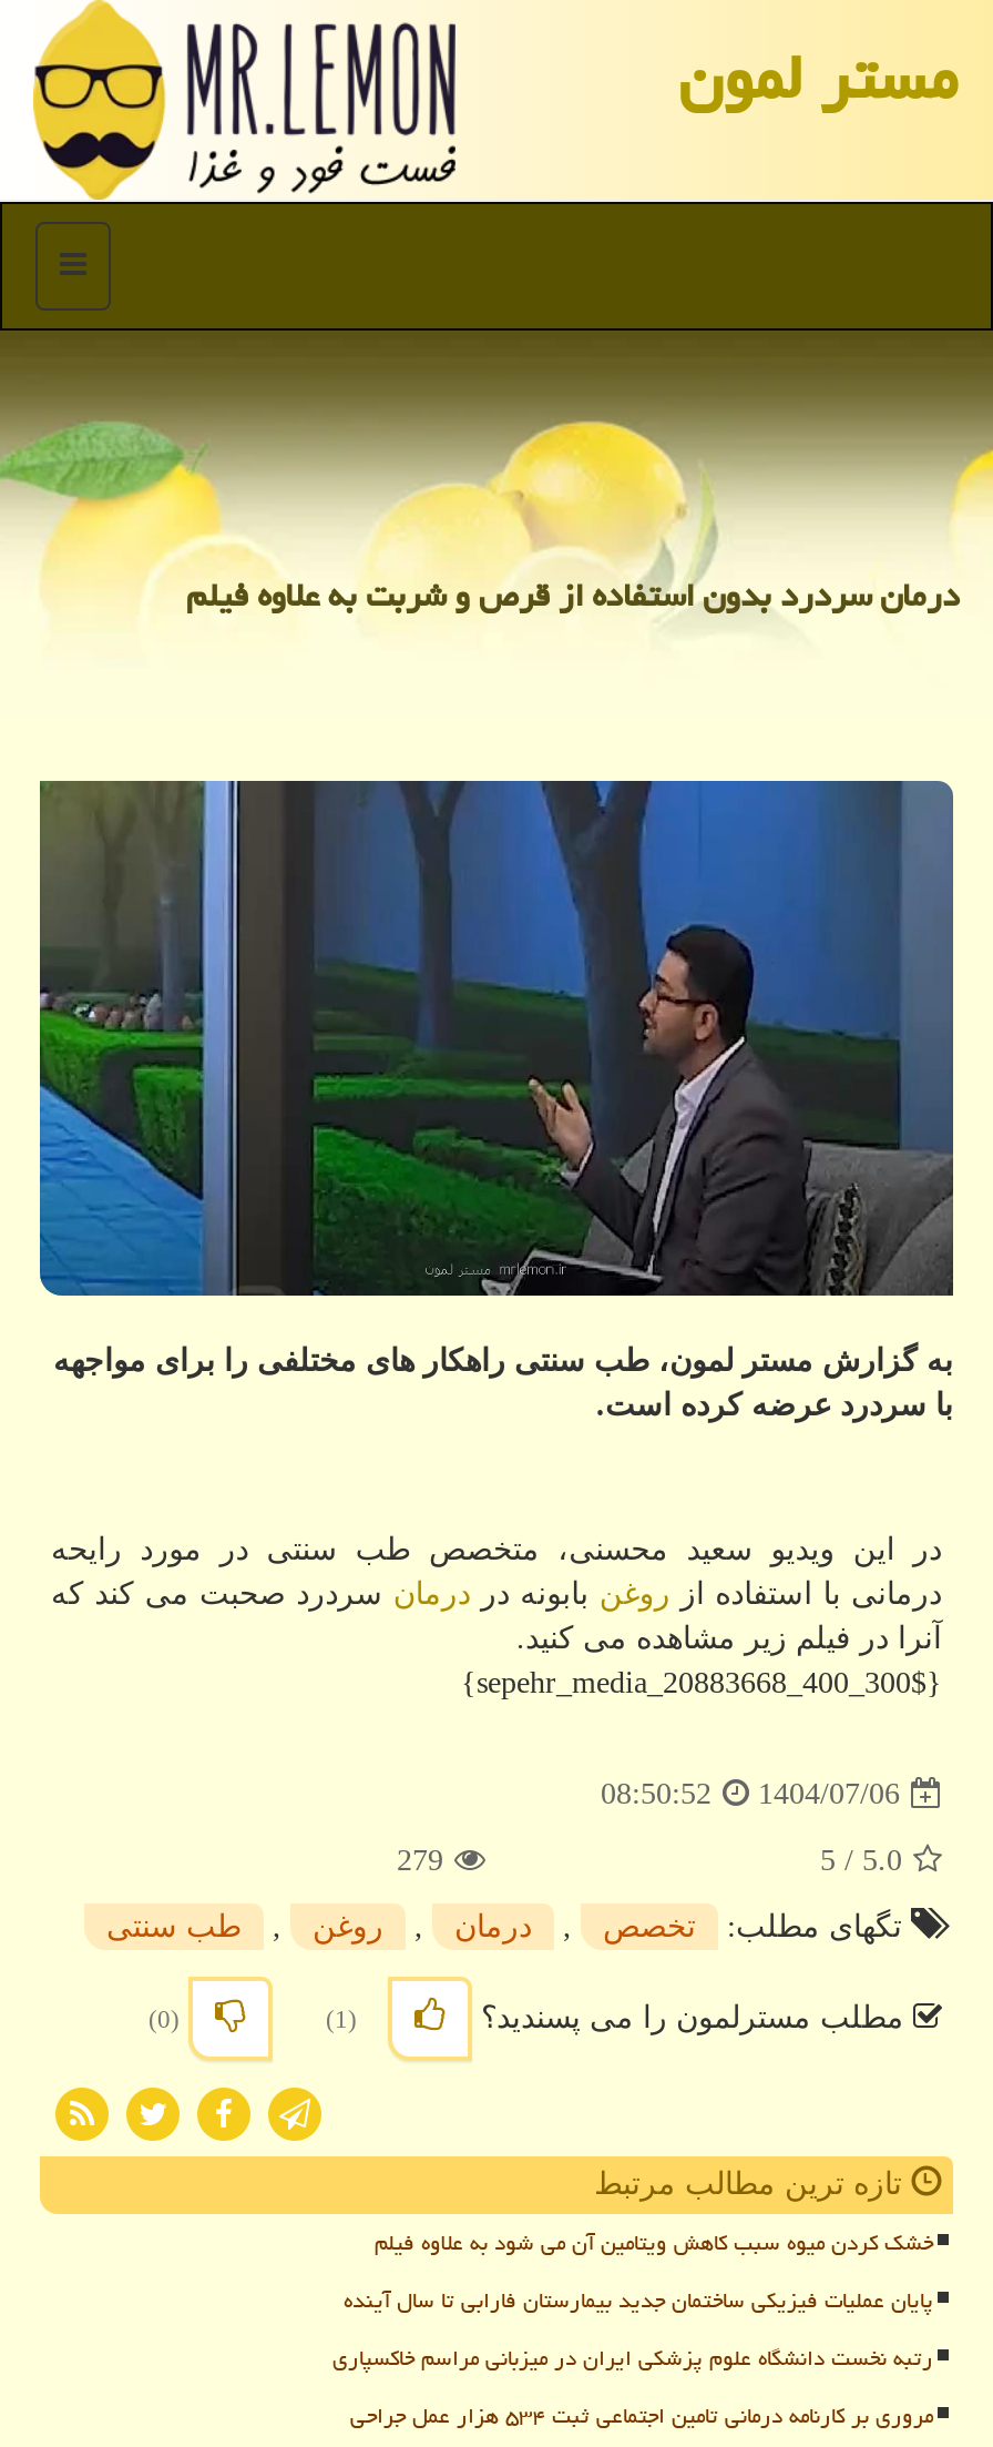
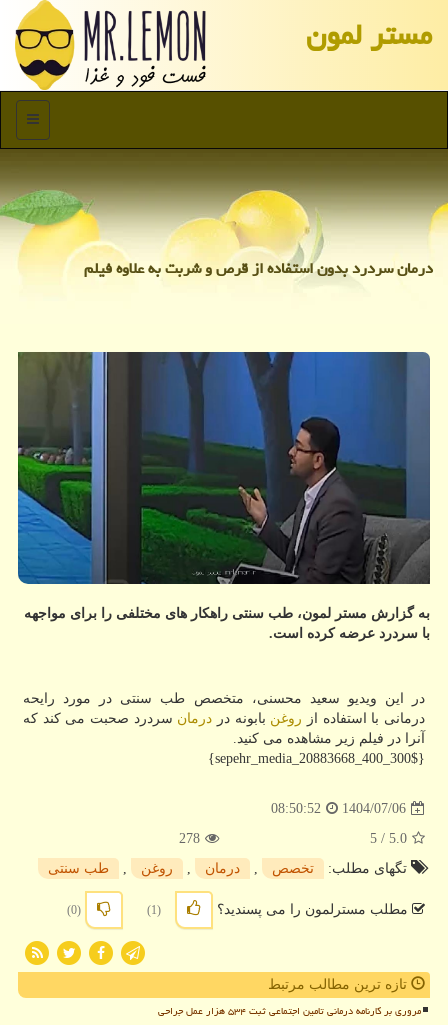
[397,1845,443,1878] 279 -> [179,831,200,846] 278
[332,2222,933,2382] خشک کردن میوه سبب کاهش ویتامین آن می شود به علاوه فیلم | پایان عملیات فیزیکی ساختمان جدید بیمارستان فارابی تا سال آینده | رتبه نخست دانشگاه علوم پزشکی ایران در میزبانی مراسم خاکسپاری -> none

